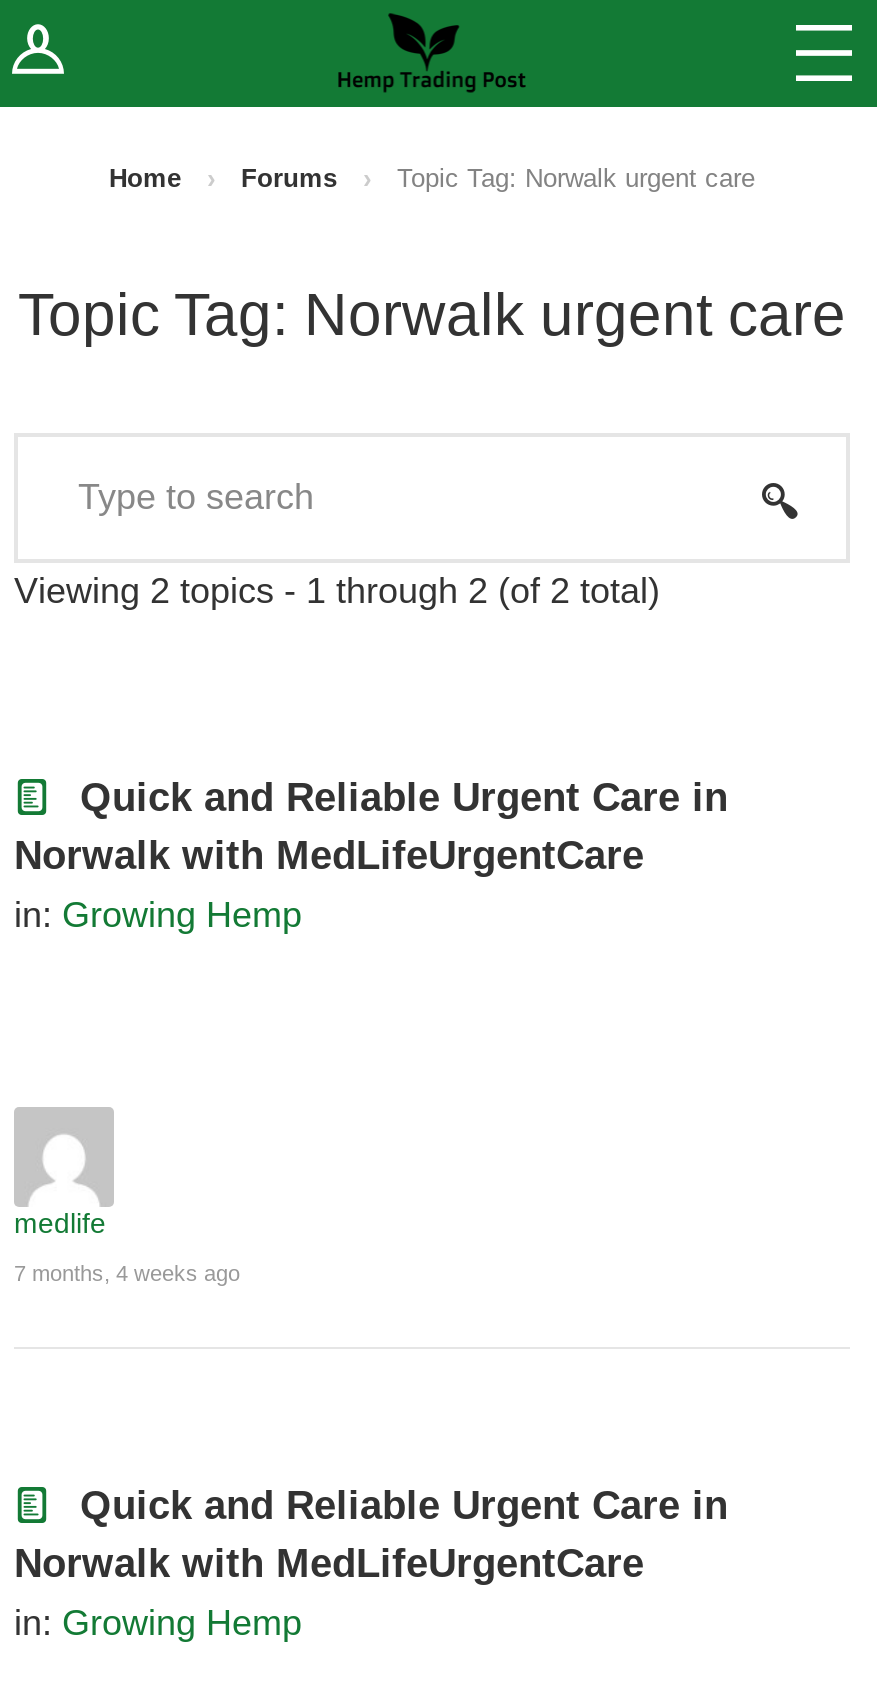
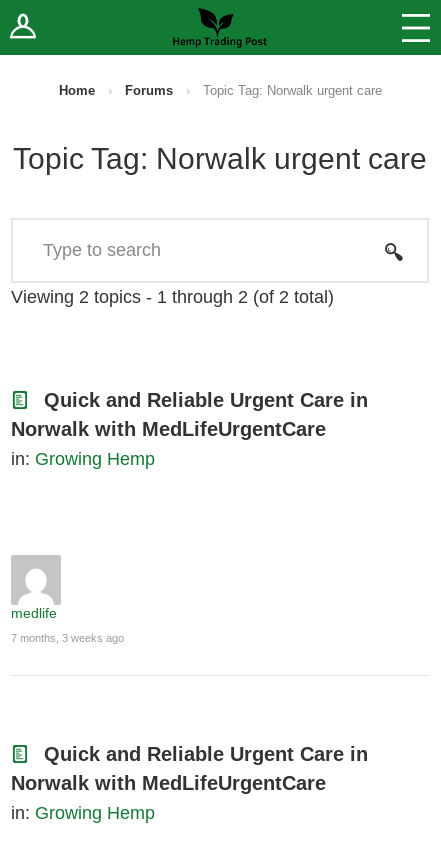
[14,1261,240,1285] 7 months, 4 weeks ago -> [11,632,124,644] 7 months, 3 weeks ago

